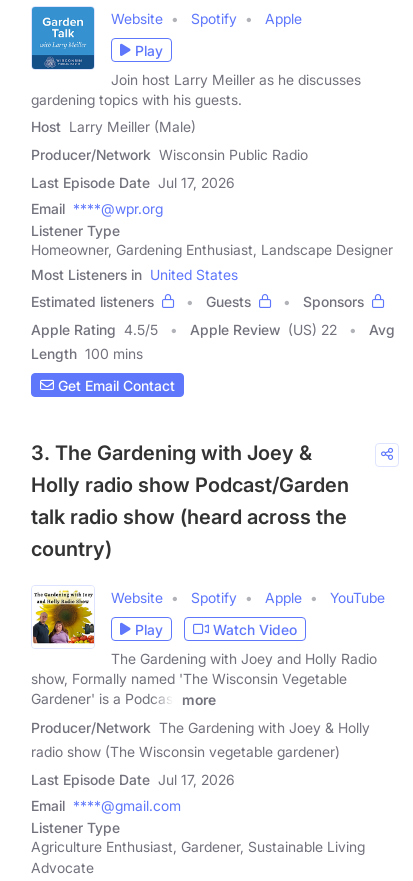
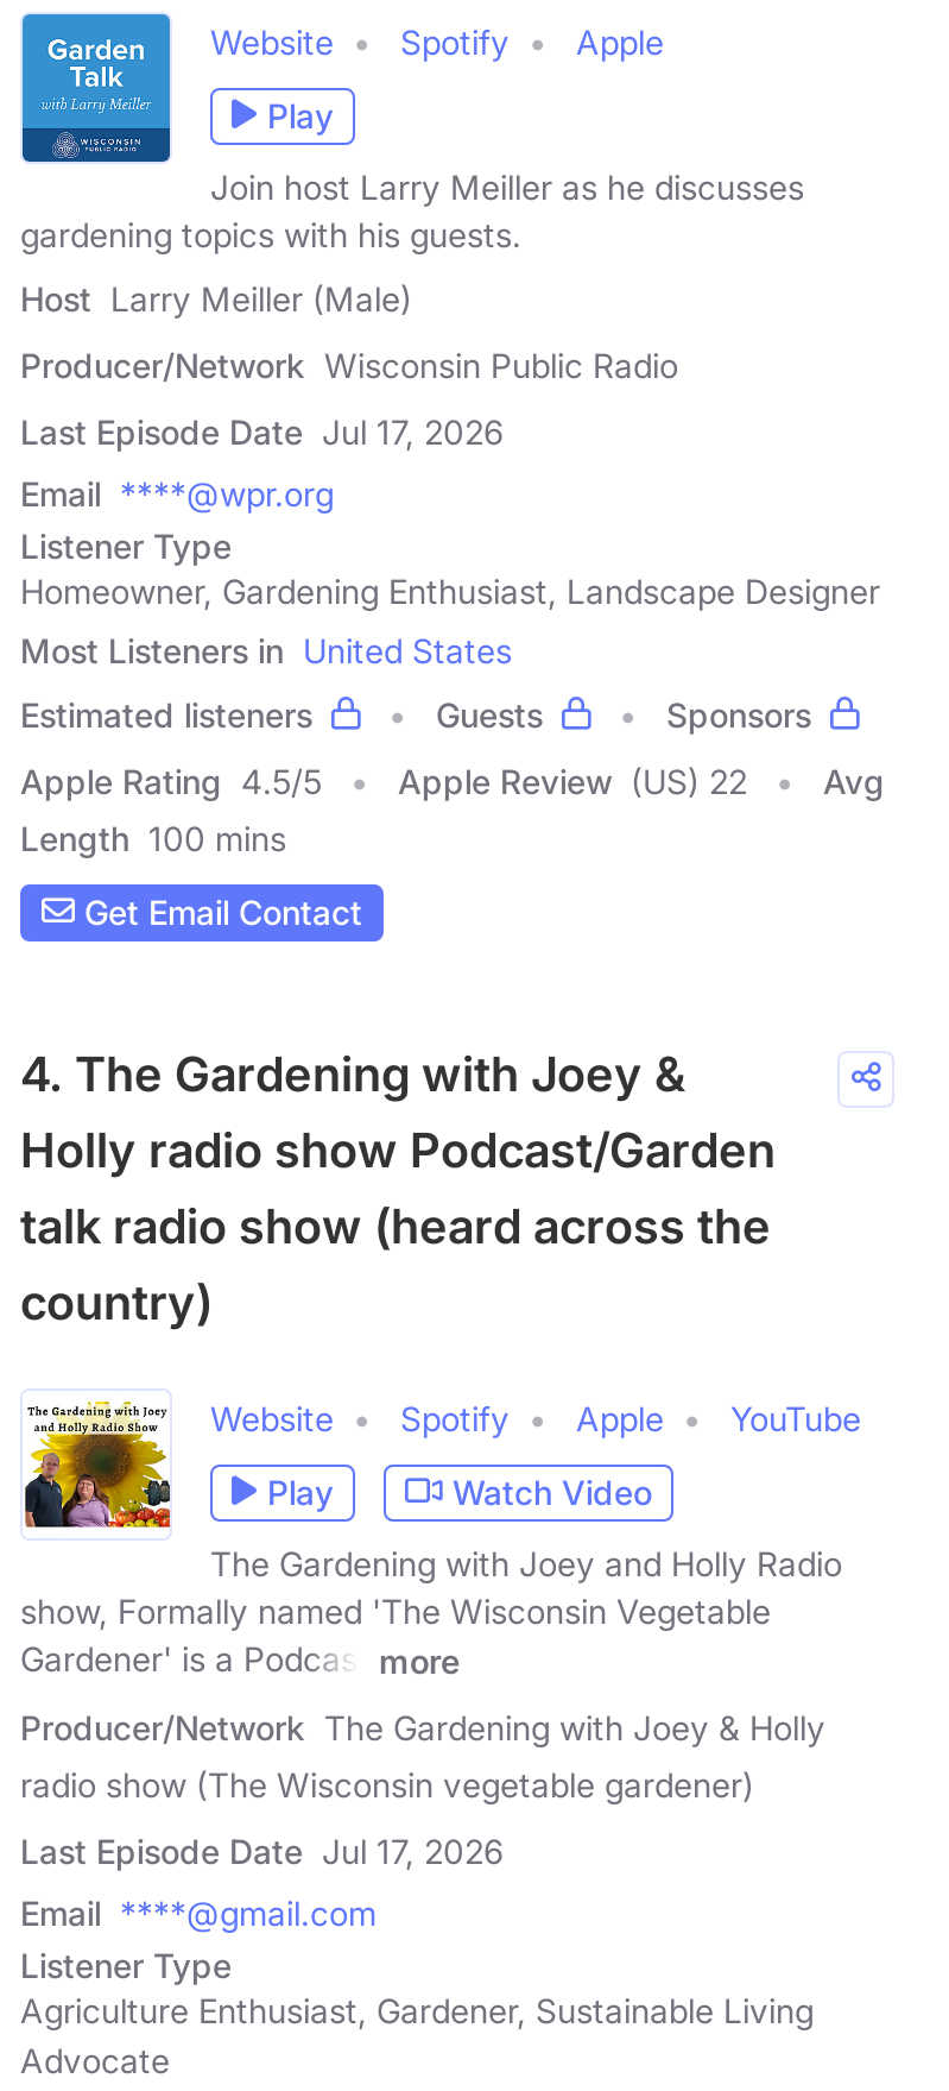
[31,441,312,465] 3. The Gardening with Joey & -> [20,1045,685,1102] 4. The Gardening with Joey &

